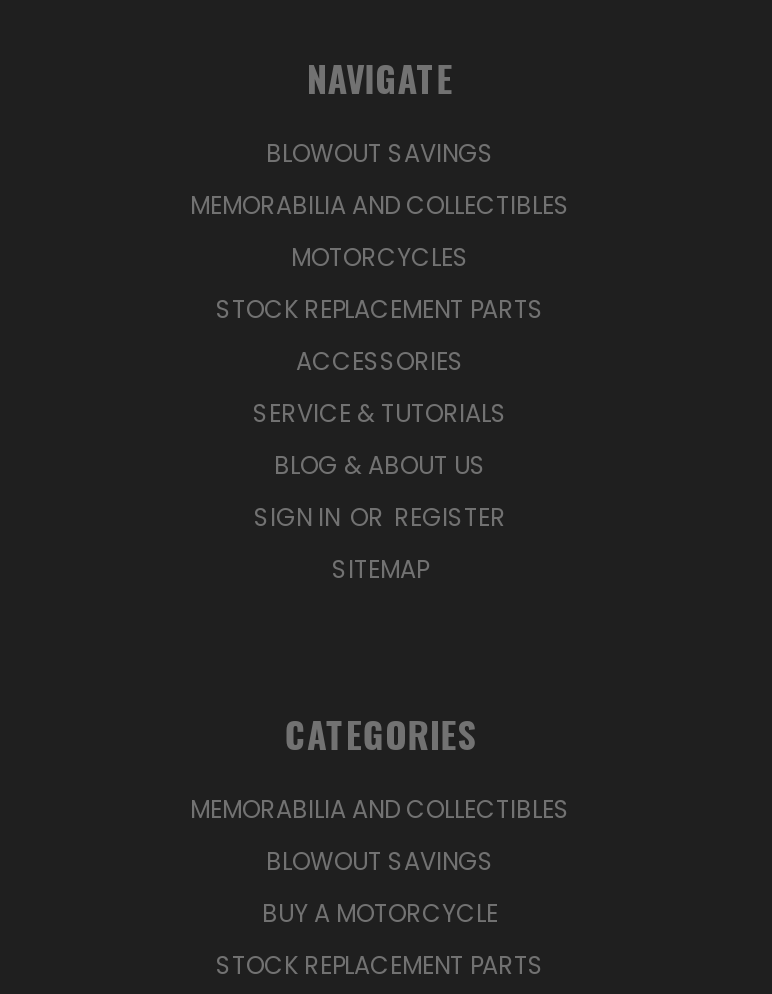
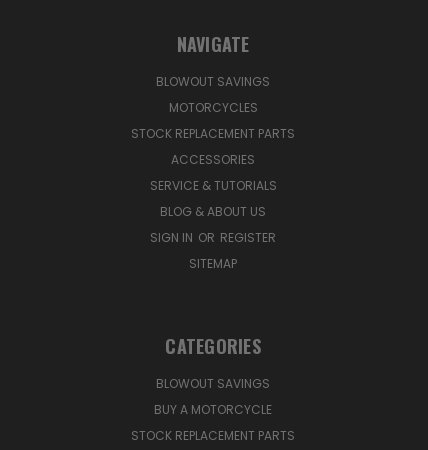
[190,189,570,223] MEMORABILIA AND COLLECTIBLES -> none
[190,793,570,827] MEMORABILIA AND COLLECTIBLES -> none

